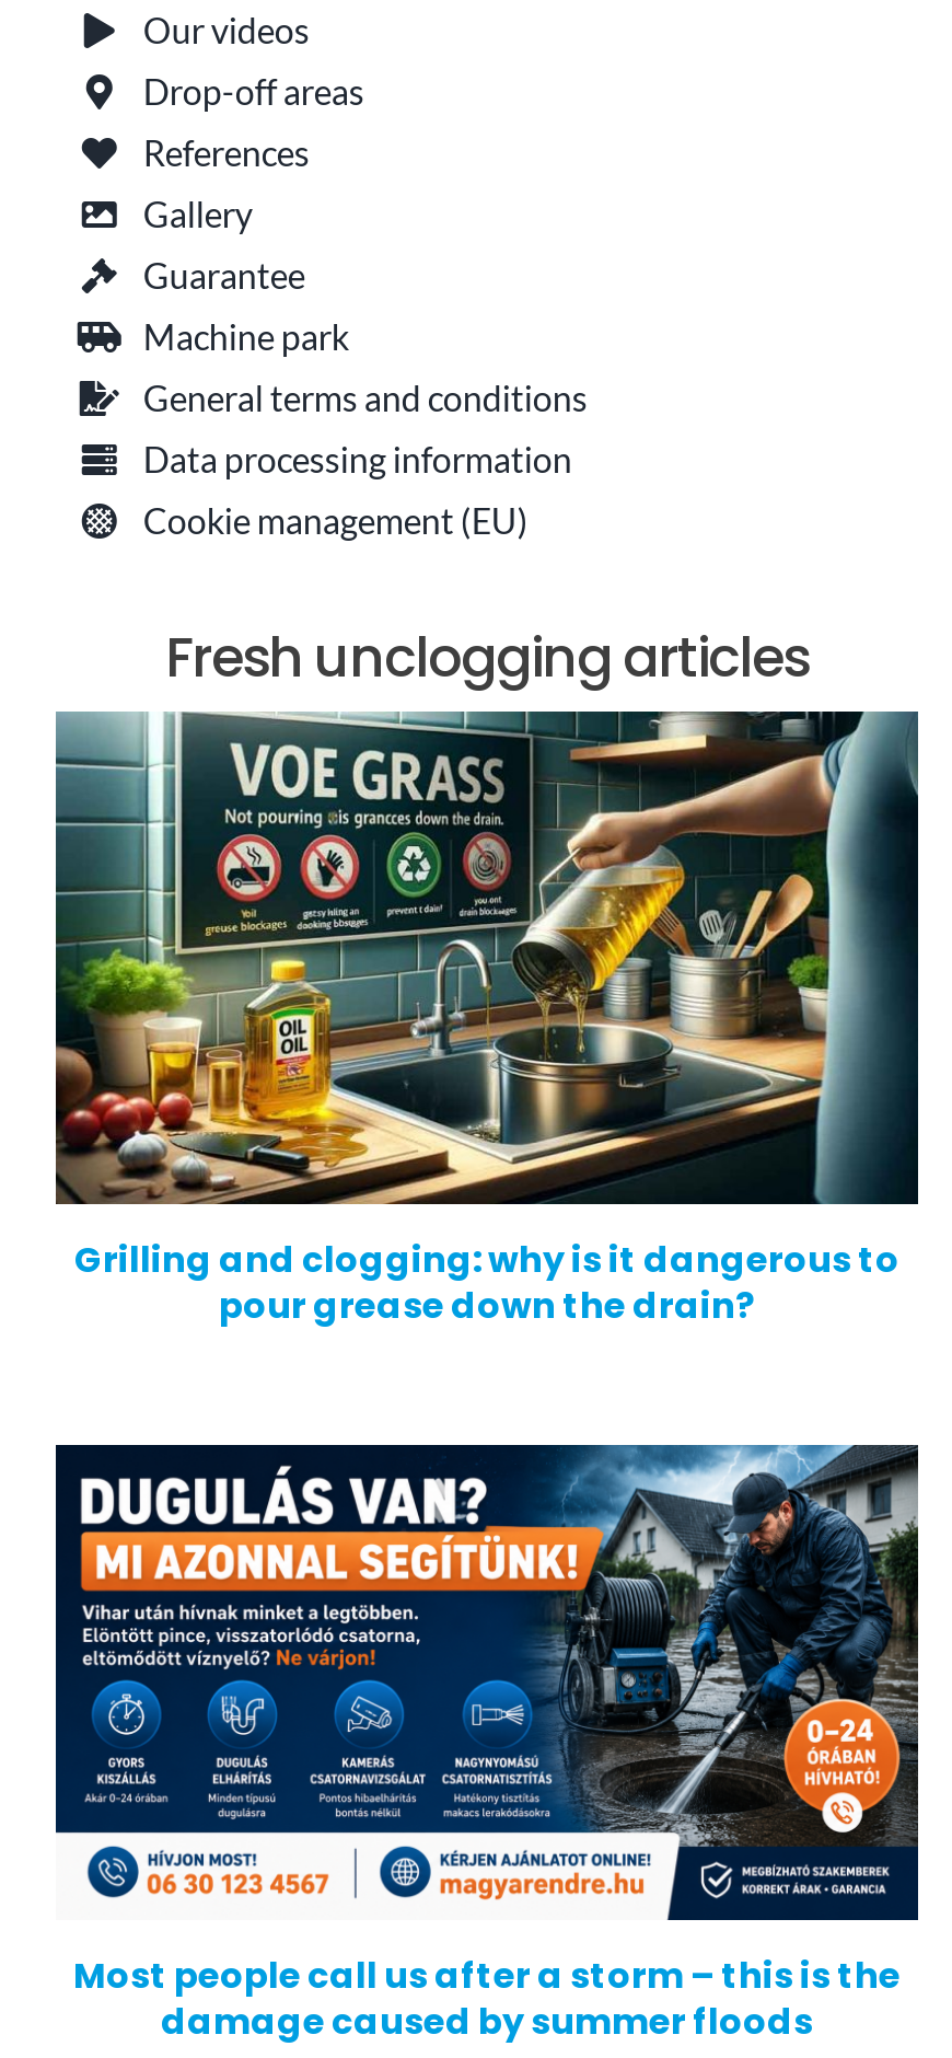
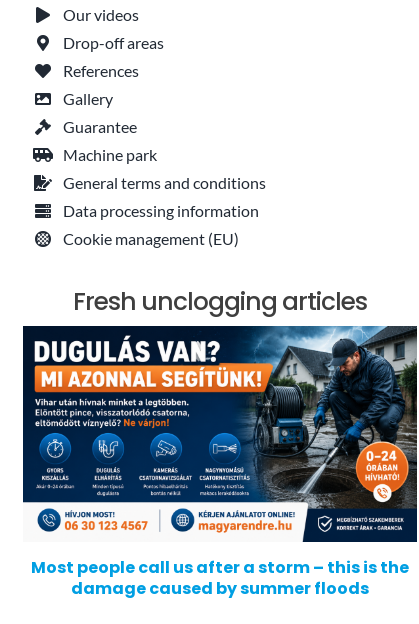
[54,709,920,1332] [image] | Grilling and clogging: why is it dangerous to | pour grease down the drain? -> none

